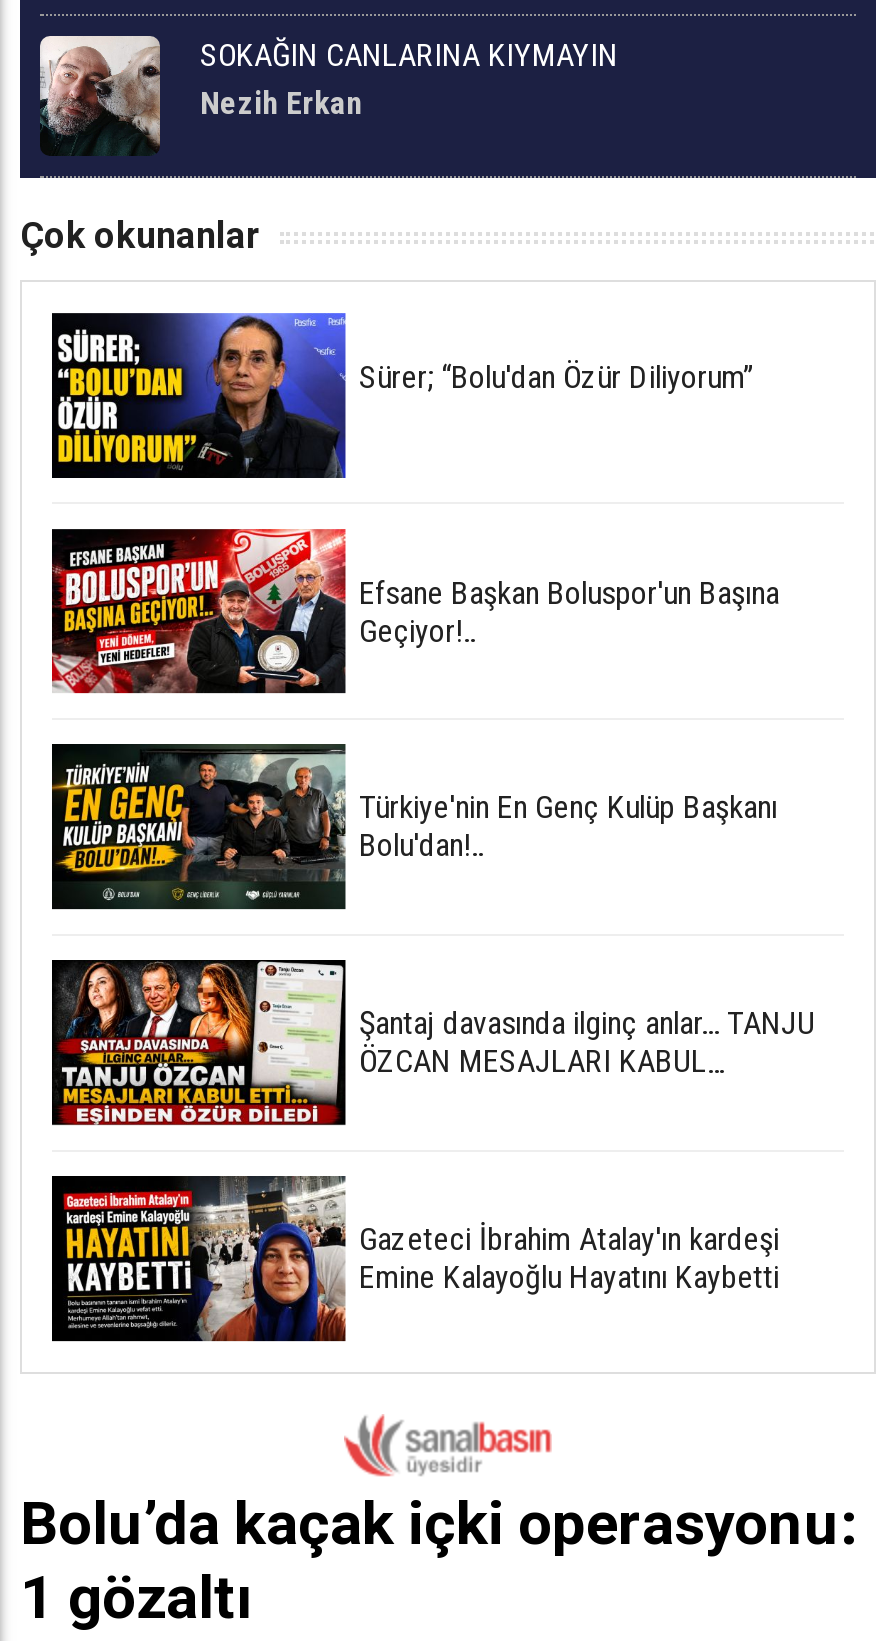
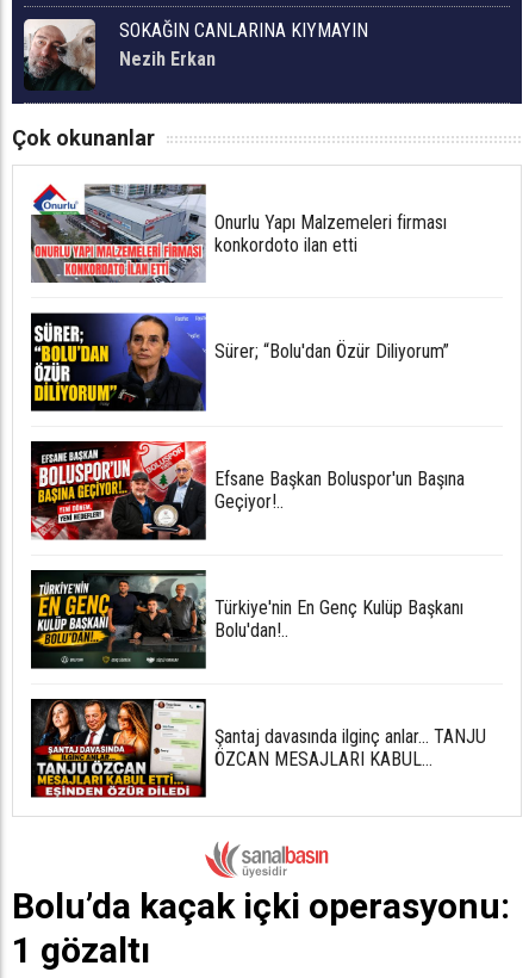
none -> [30,182,446,284] [image] | Onurlu Yapı Malzemeleri firması | konkordoto ilan etti
moved [54,310,815,1081] -> [32,311,486,771]: [image] | Sürer; “Bolu'dan Özür Diliyorum” | Efsane Başkan Boluspor'un Başına | Geçiyor!.. | Türkiye'nin En Genç Kulüp Başkanı | Bolu'dan!.. | Şantaj davasında ilginç anlar... TANJU | ÖZCAN MESAJLARI KABUL
[56,1174,779,1342] [image] | Gazeteci İbrahim Atalay'ın kardeşi | Emine Kalayoğlu Hayatını Kaybetti -> none

